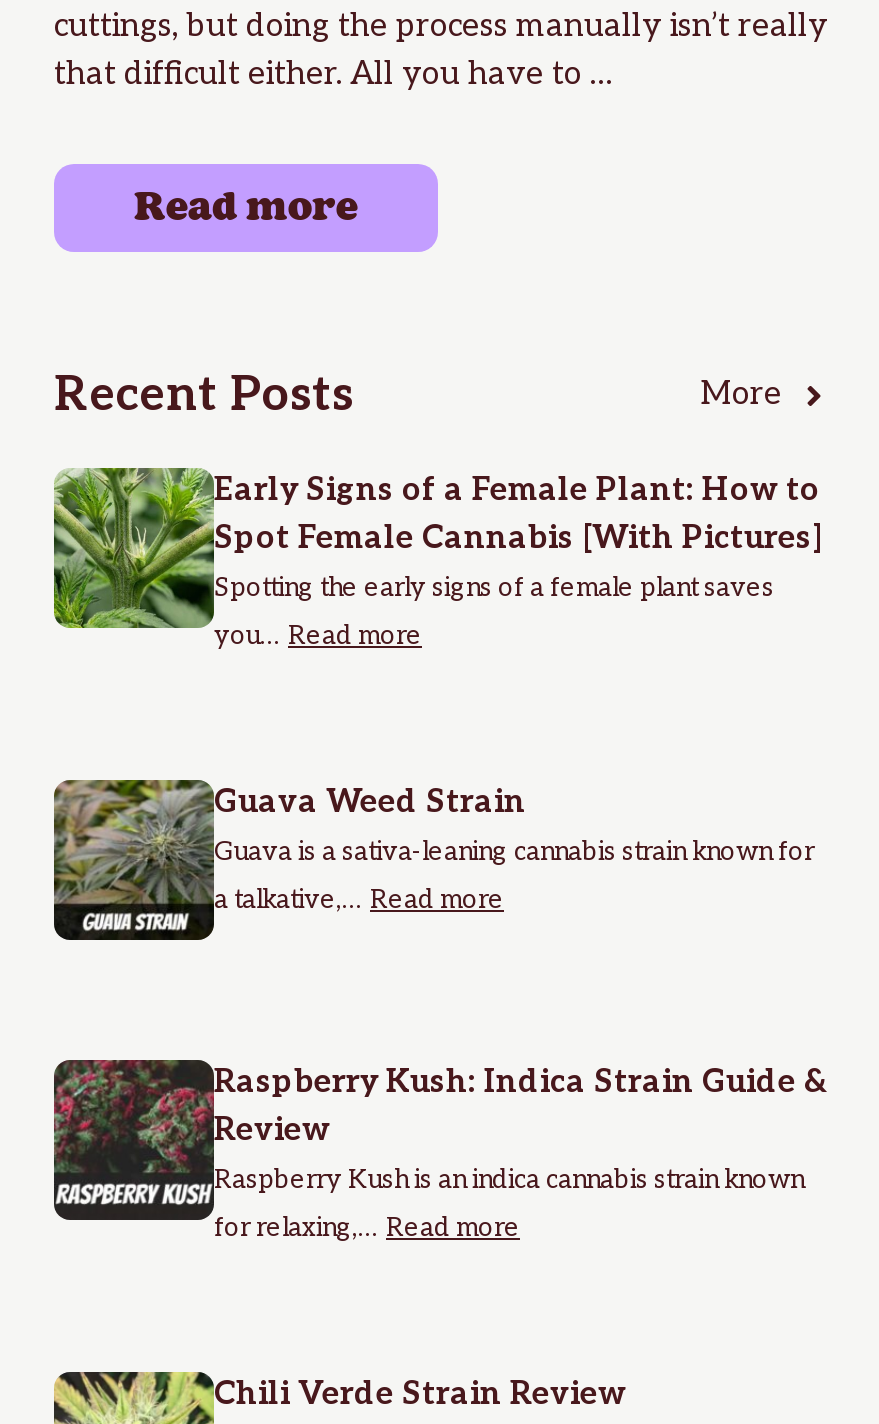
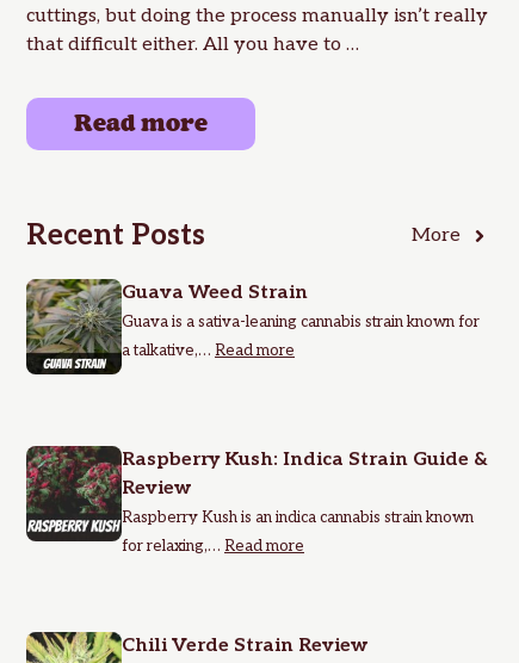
[52,466,822,652] [image] | Early Signs of a Female Plant: How to | Spot Female Cannabis [With Pictures] | Spotting the early signs of a female plant saves | you… Read more -> none

